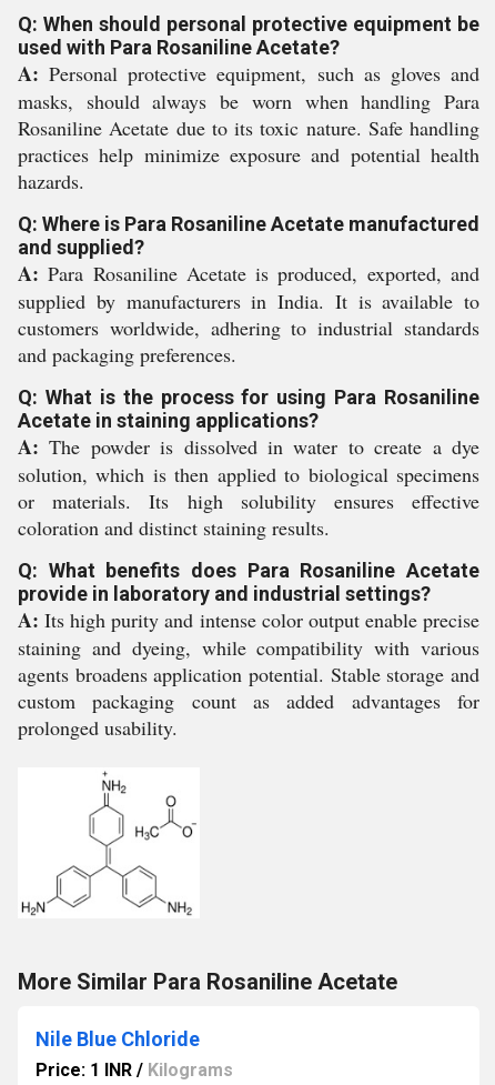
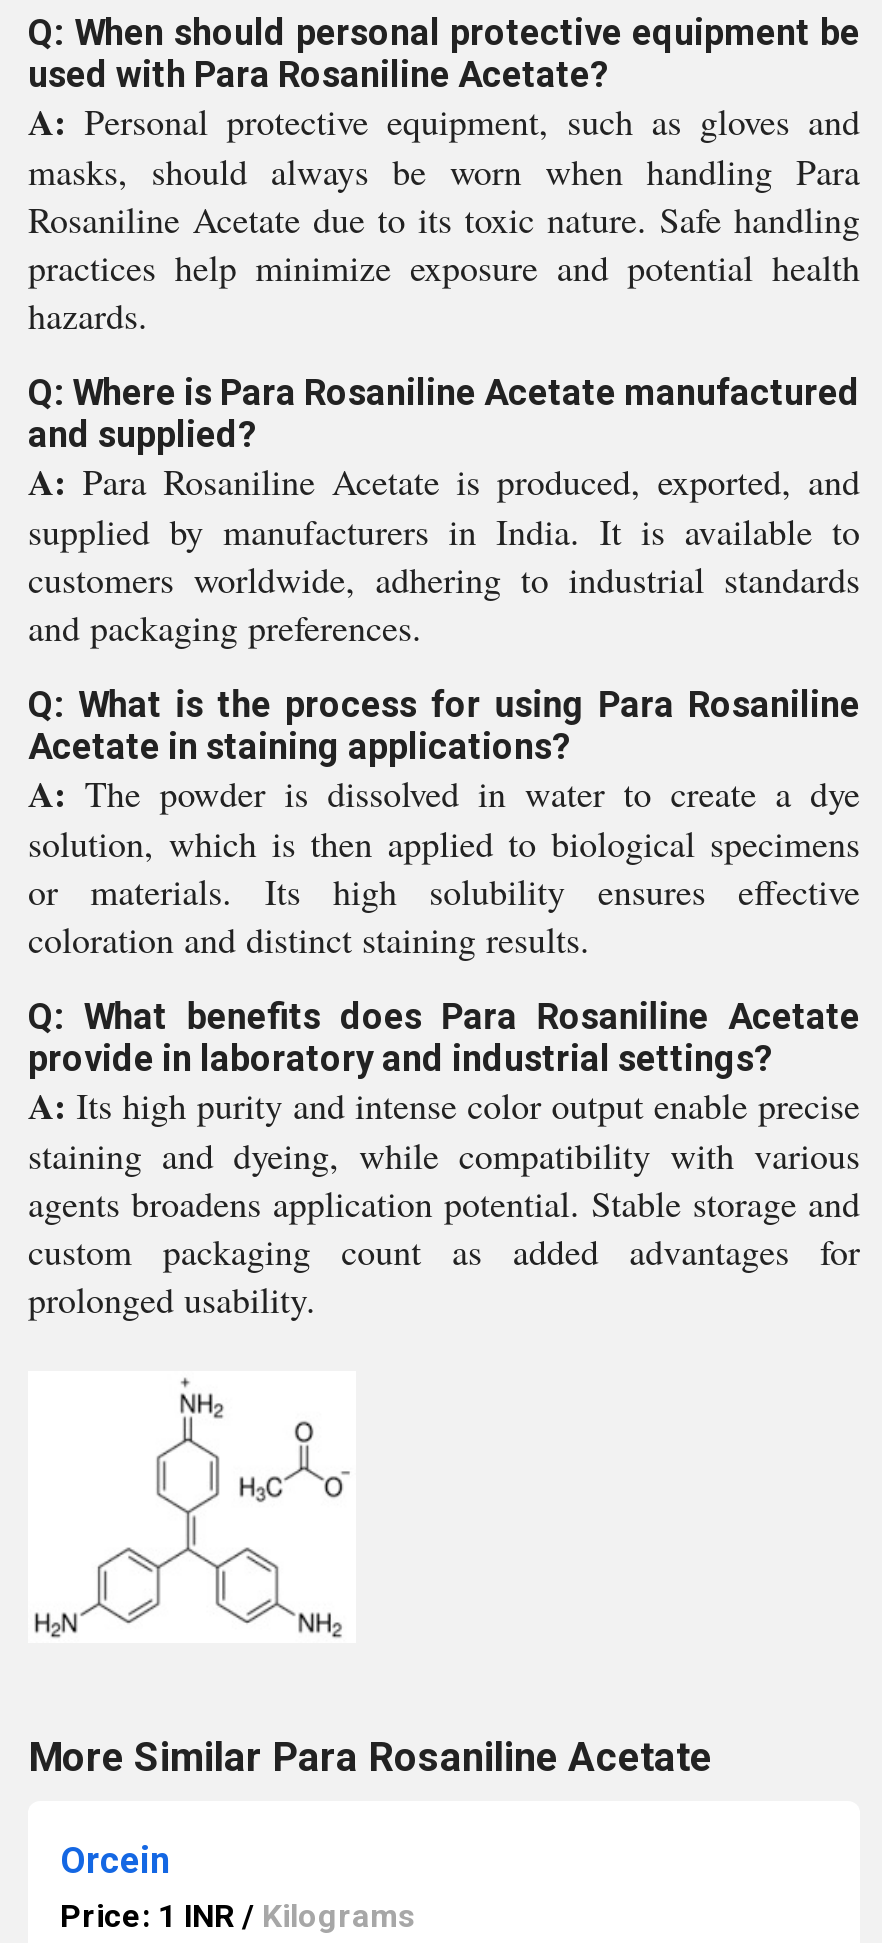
[36,1027,200,1050] Nile Blue Chloride -> [60,1839,170,1881] Orcein

